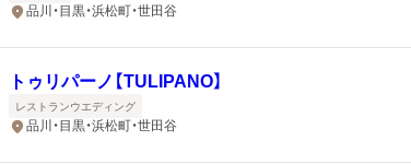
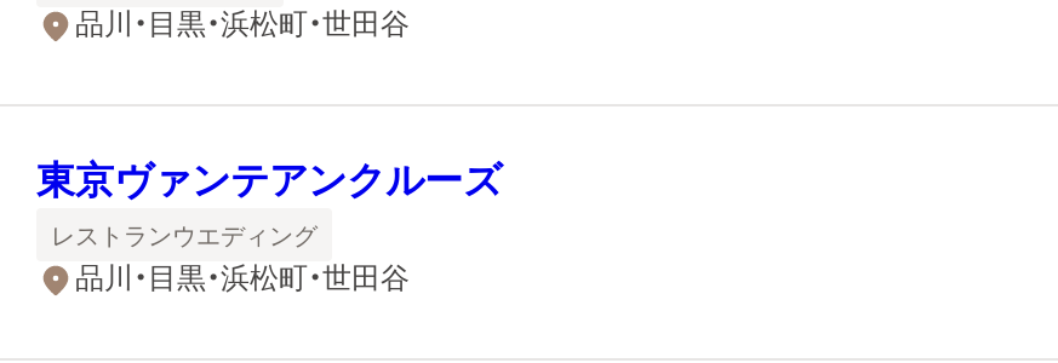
[9,72,223,91] トゥリパーノ【TULIPANO】 -> [36,160,502,201] 東京ヴァンテアンクルーズ

